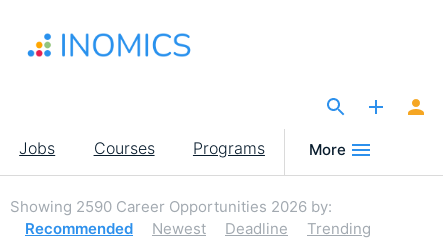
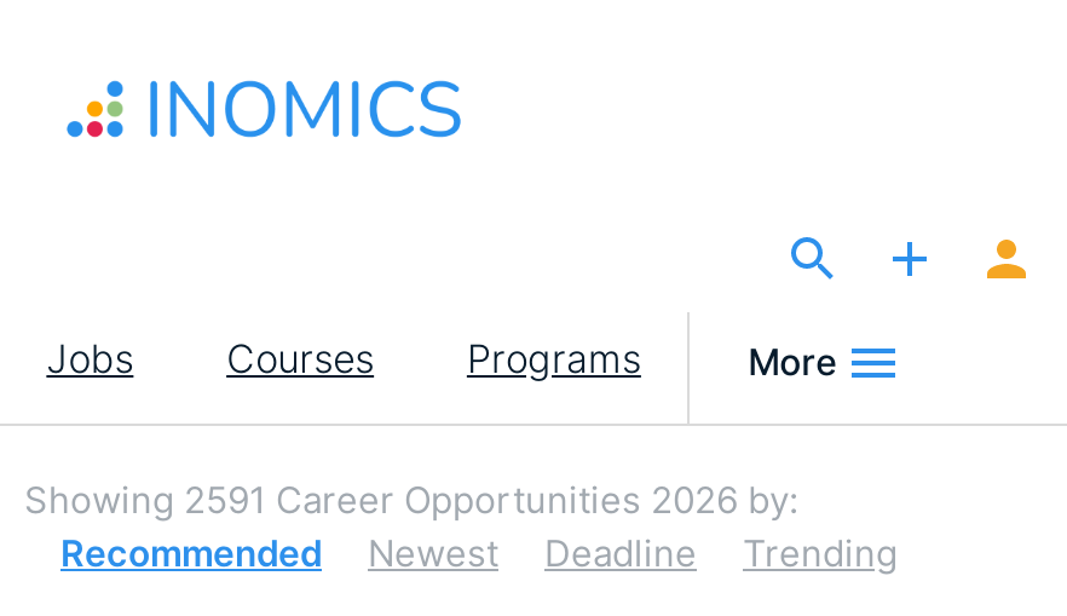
[10,197,332,216] Showing 2590 Career Opportunities 2026 by: -> [24,477,798,523] Showing 2591 Career Opportunities 2026 by:

